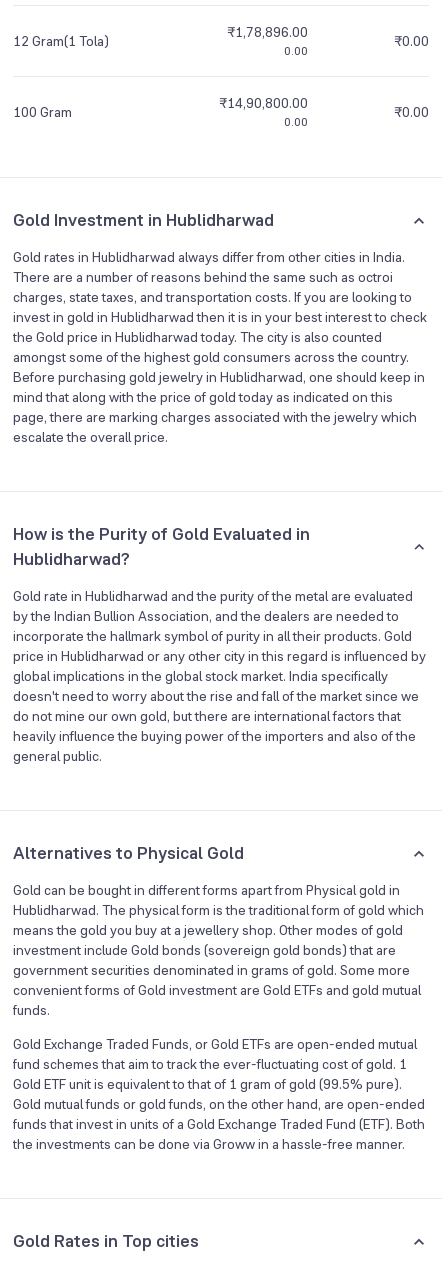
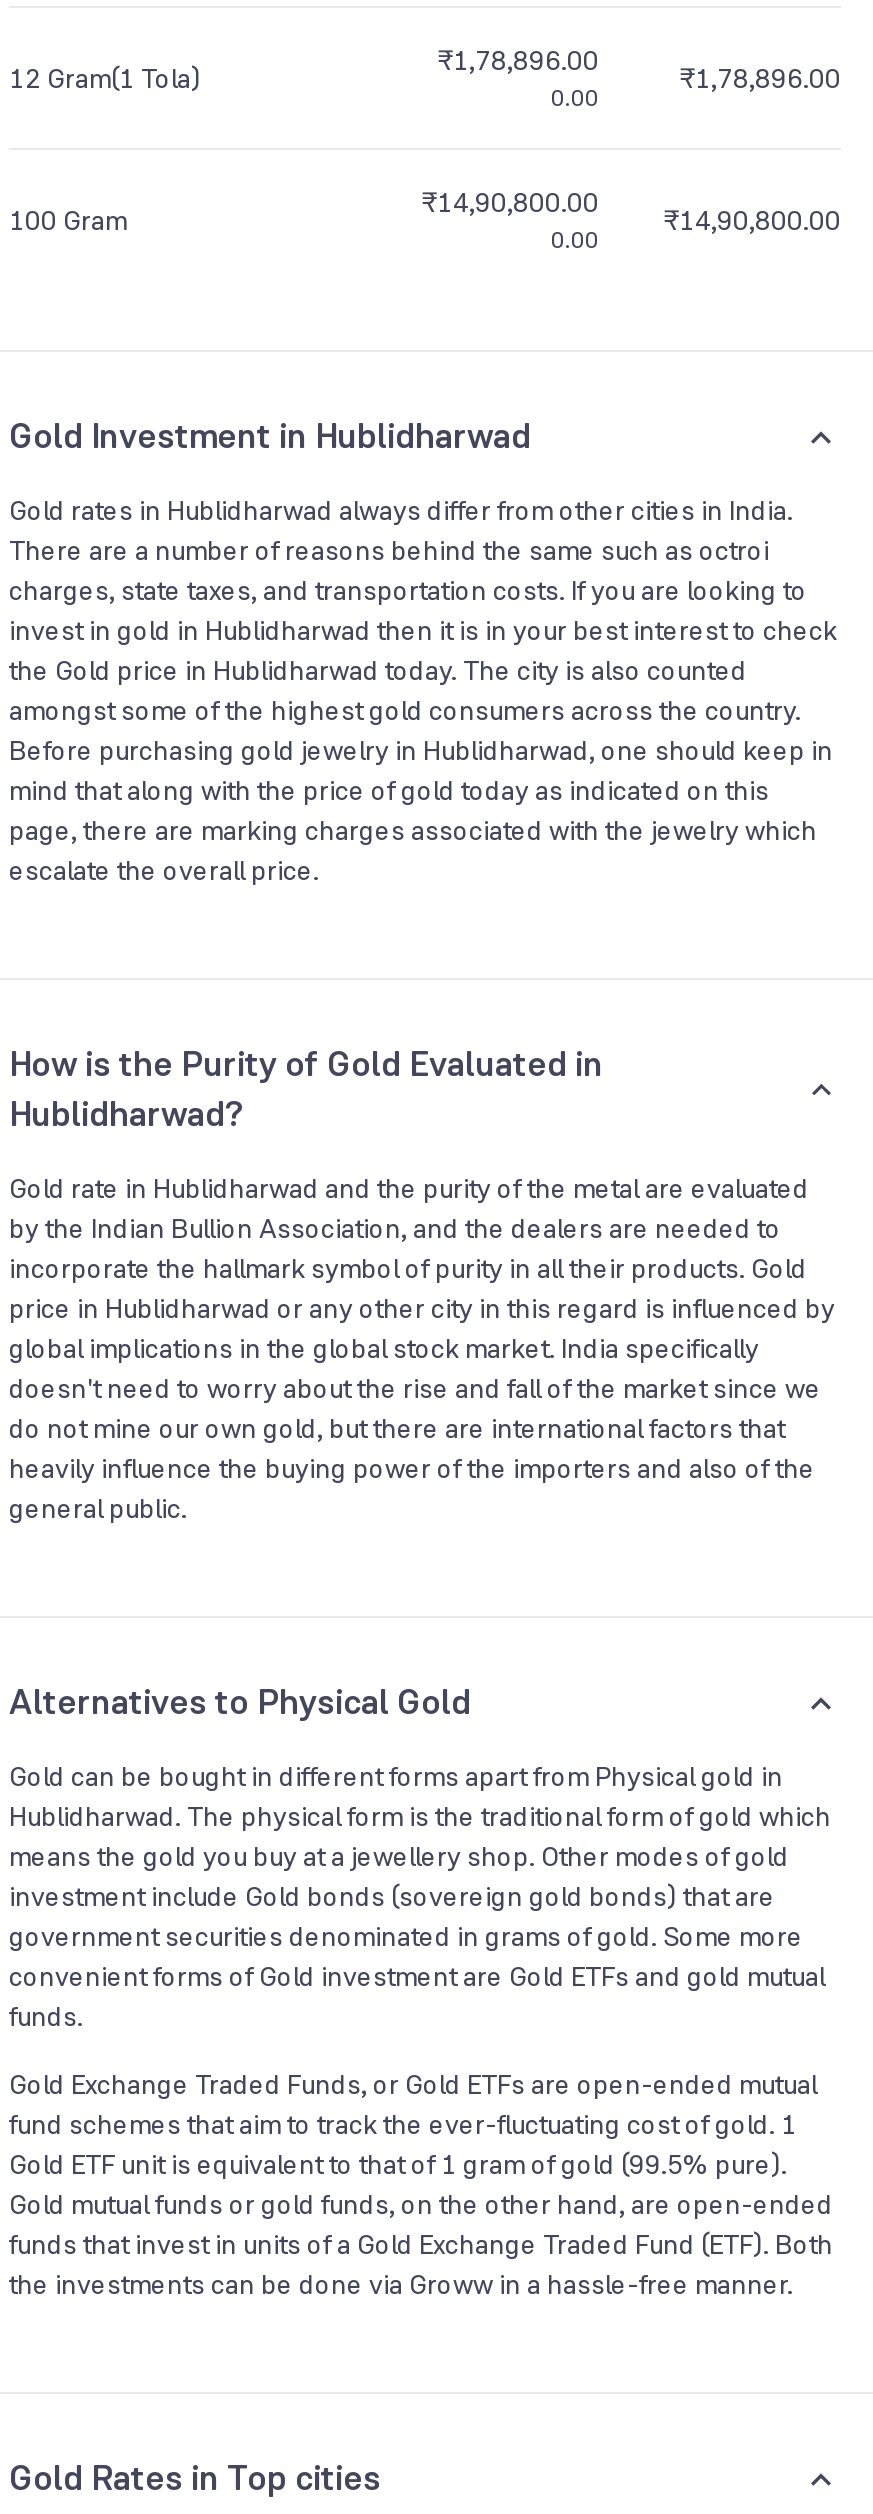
[394,32,429,50] ₹0.00 -> [679,60,841,96] ₹1,78,896.00
[394,103,429,121] ₹0.00 -> [663,202,841,238] ₹14,90,800.00

